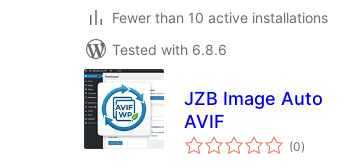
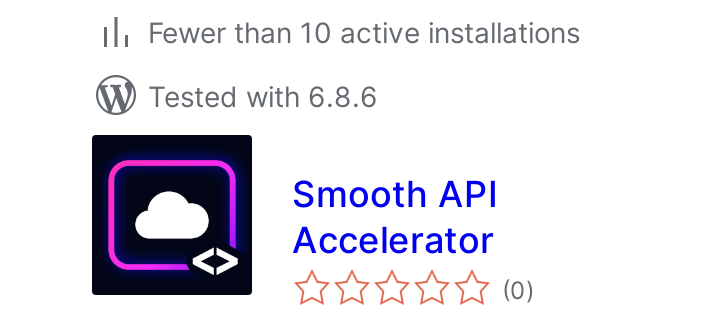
[83,69,323,150] [image] | JZB Image Auto | AVIF -> [90,137,498,297] [image] | Smooth API | Accelerator

